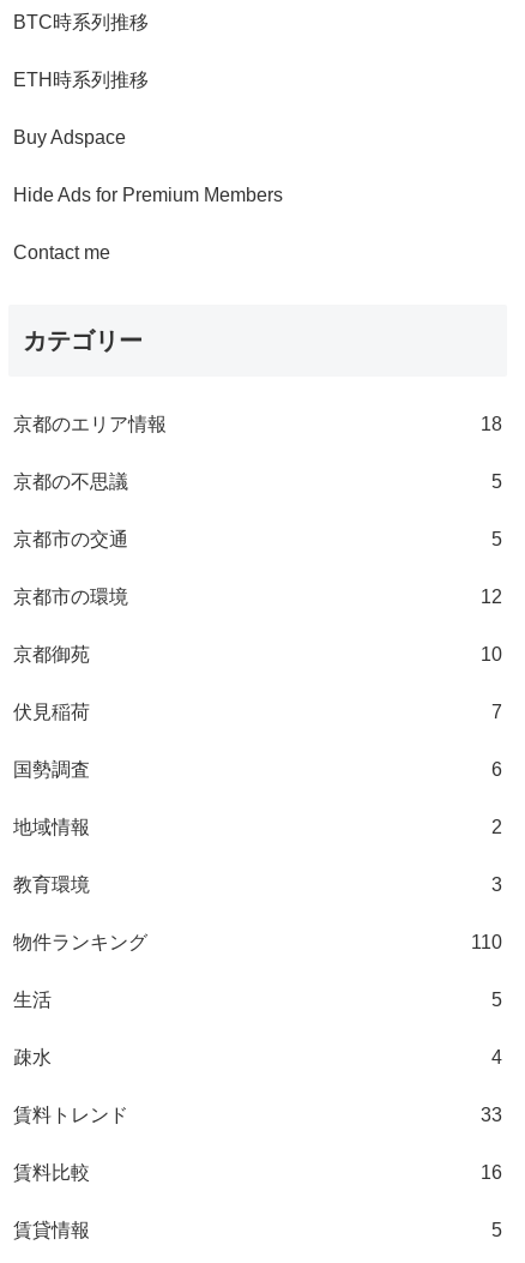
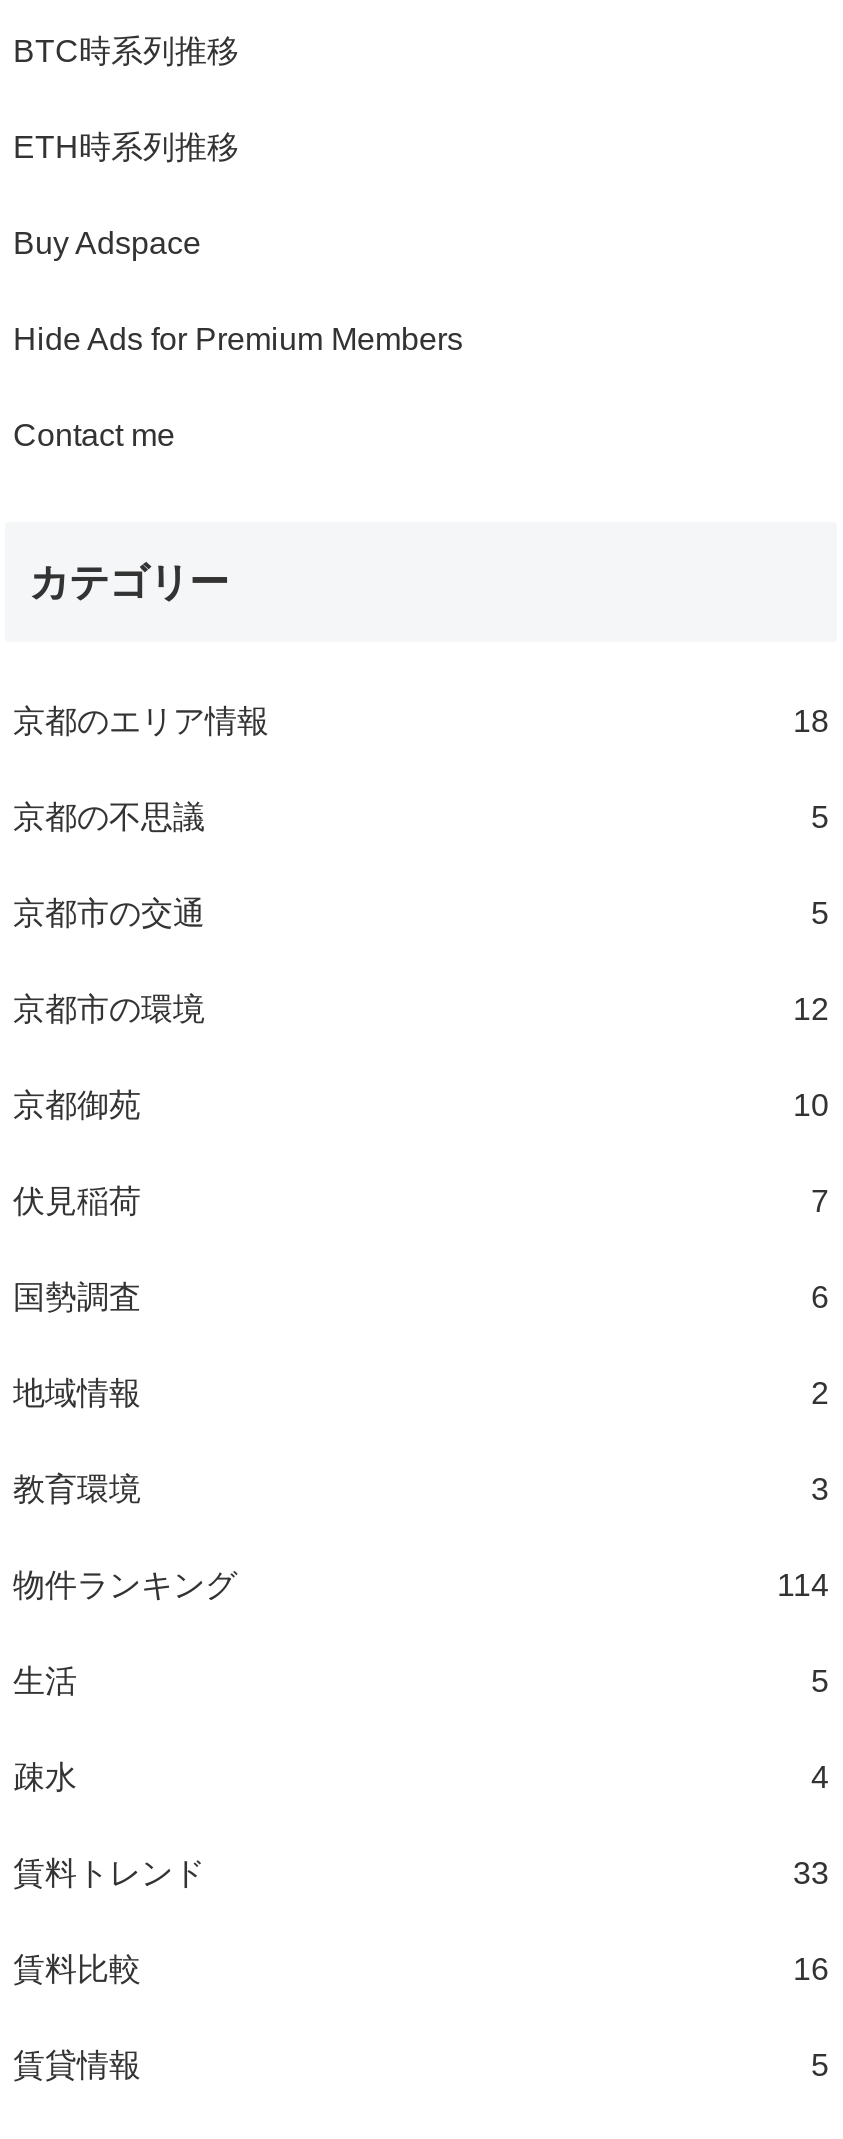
[471,932,502,952] 110 -> [777,1569,829,1603] 114

